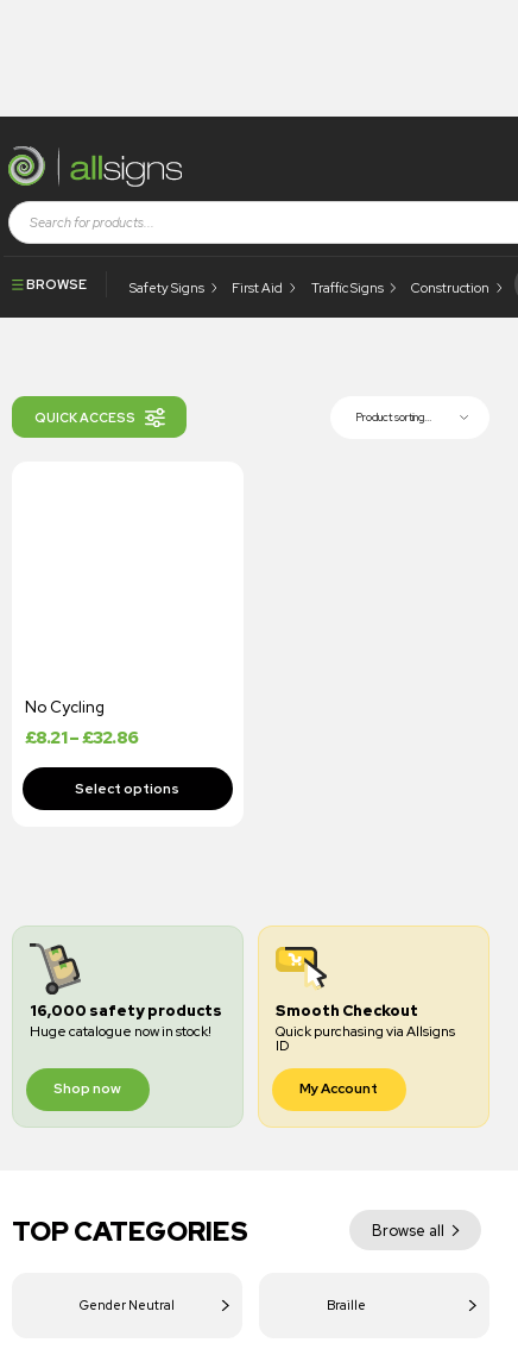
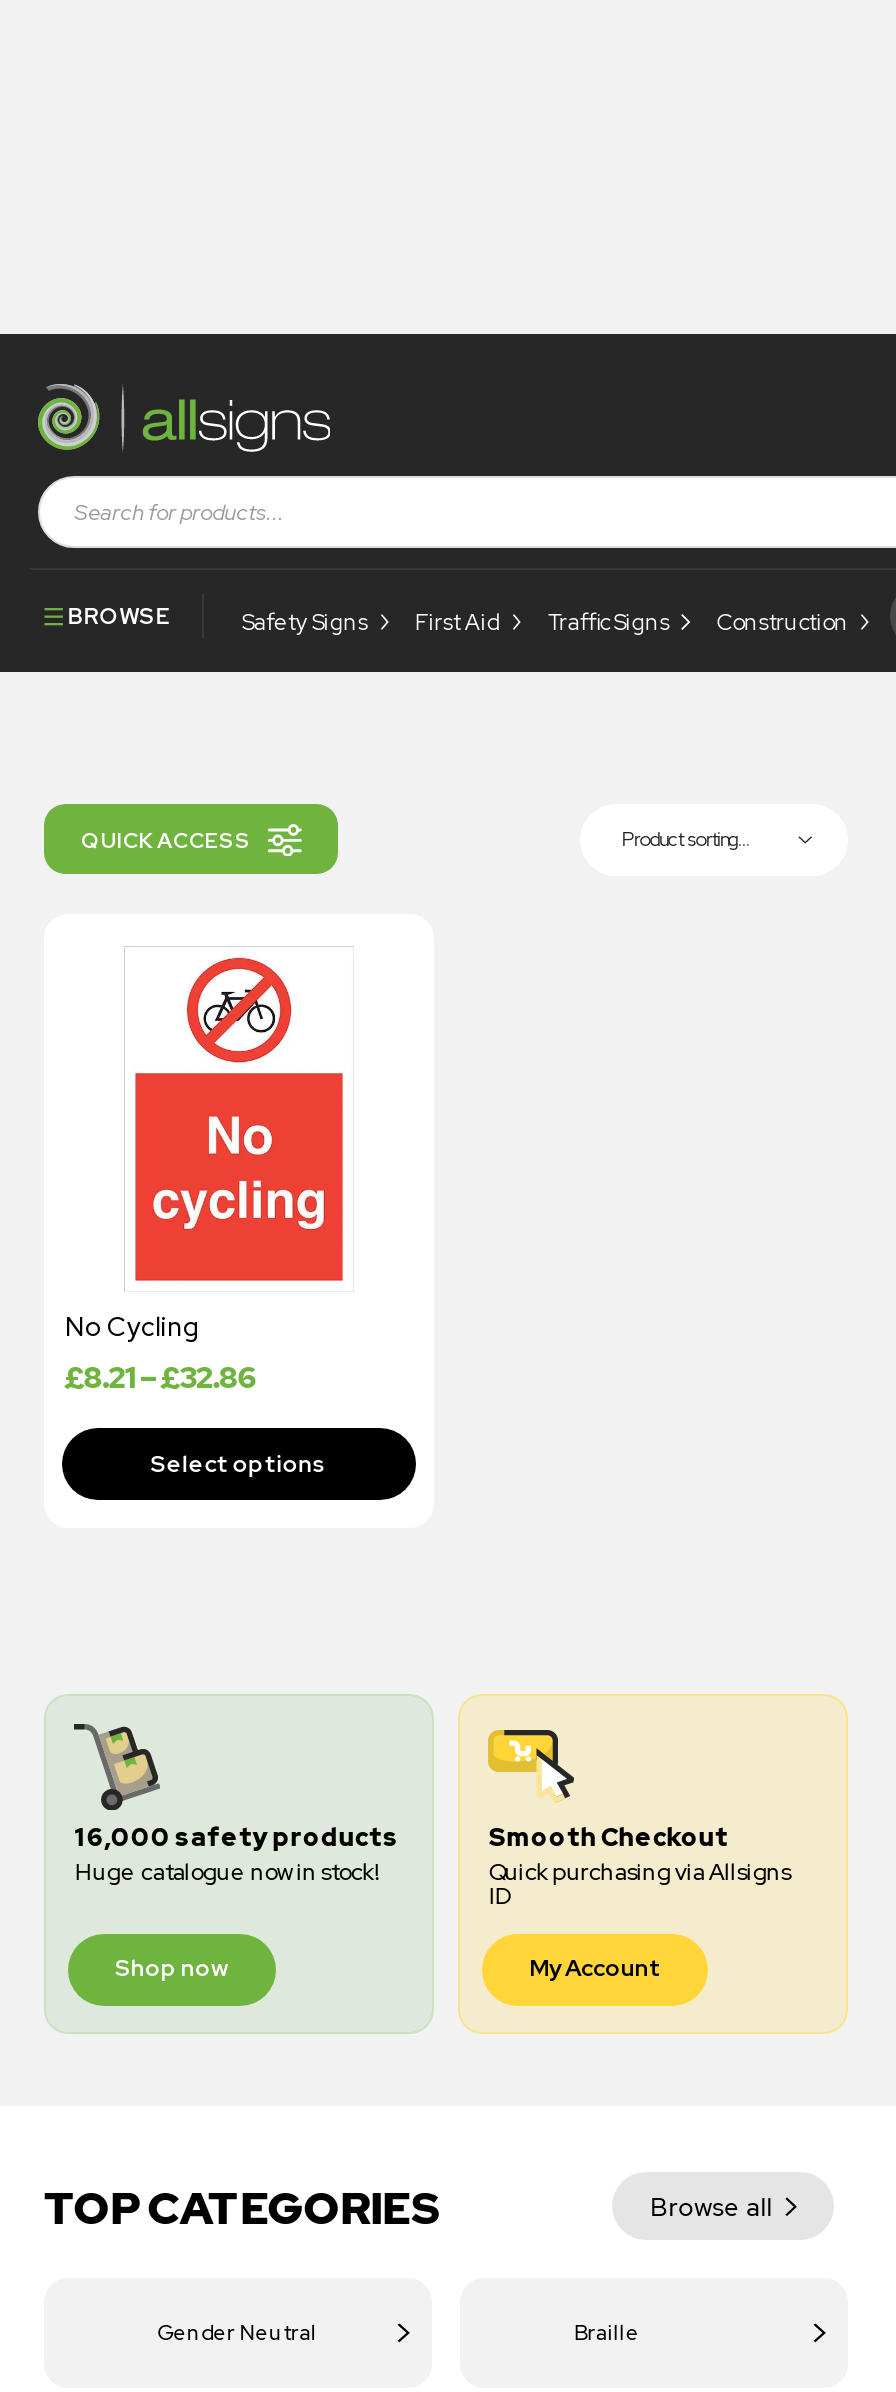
none -> [134,956,344,1282] [image]

